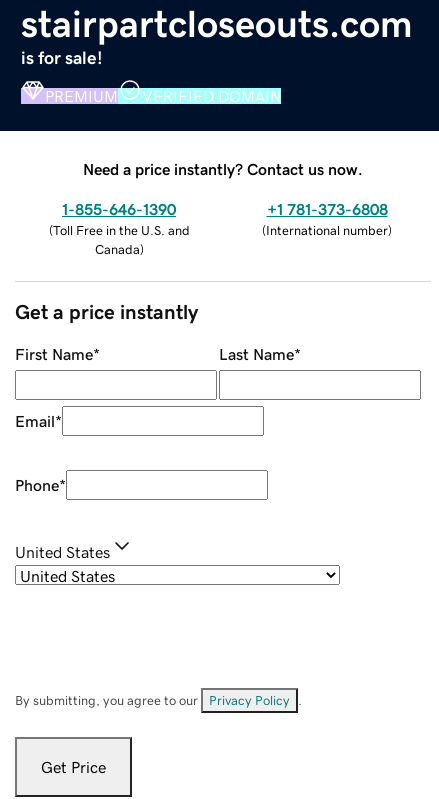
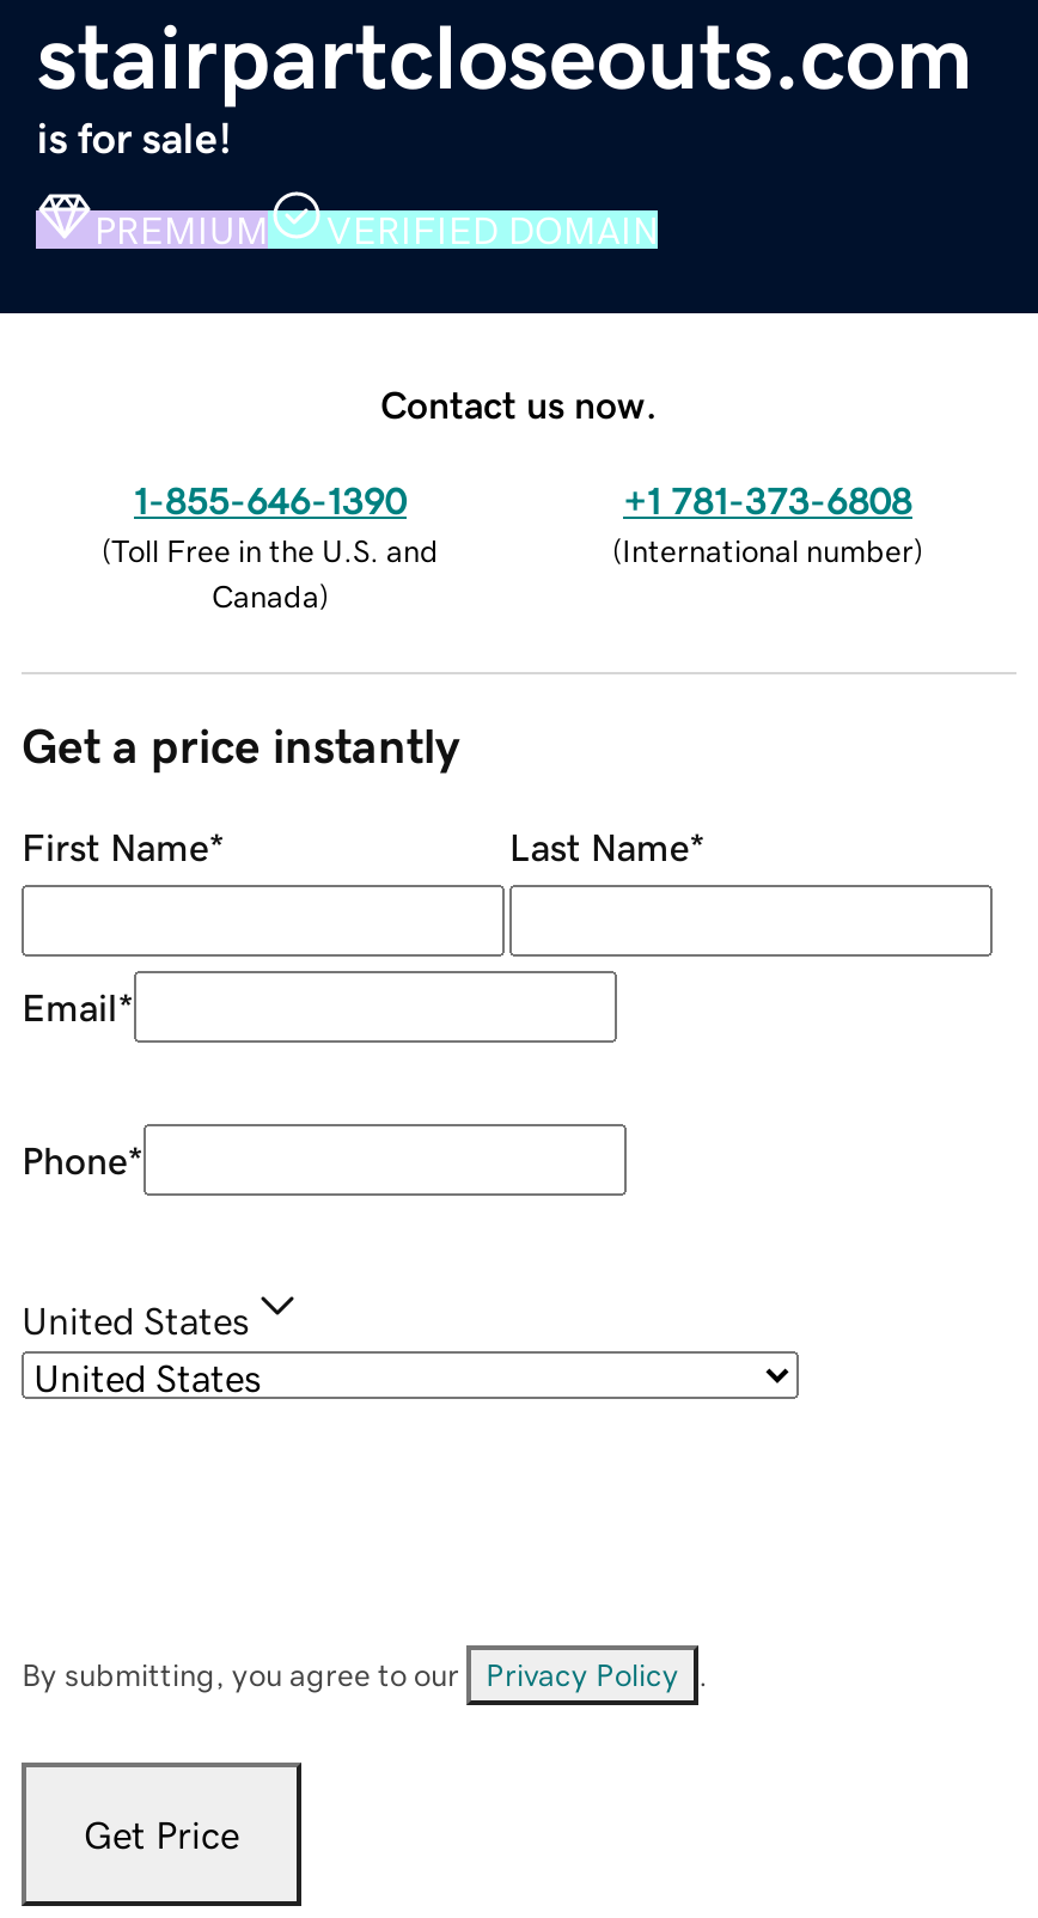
[83,161,363,177] Need a price instantly? Contact us now. -> [380,384,658,422] Contact us now.

